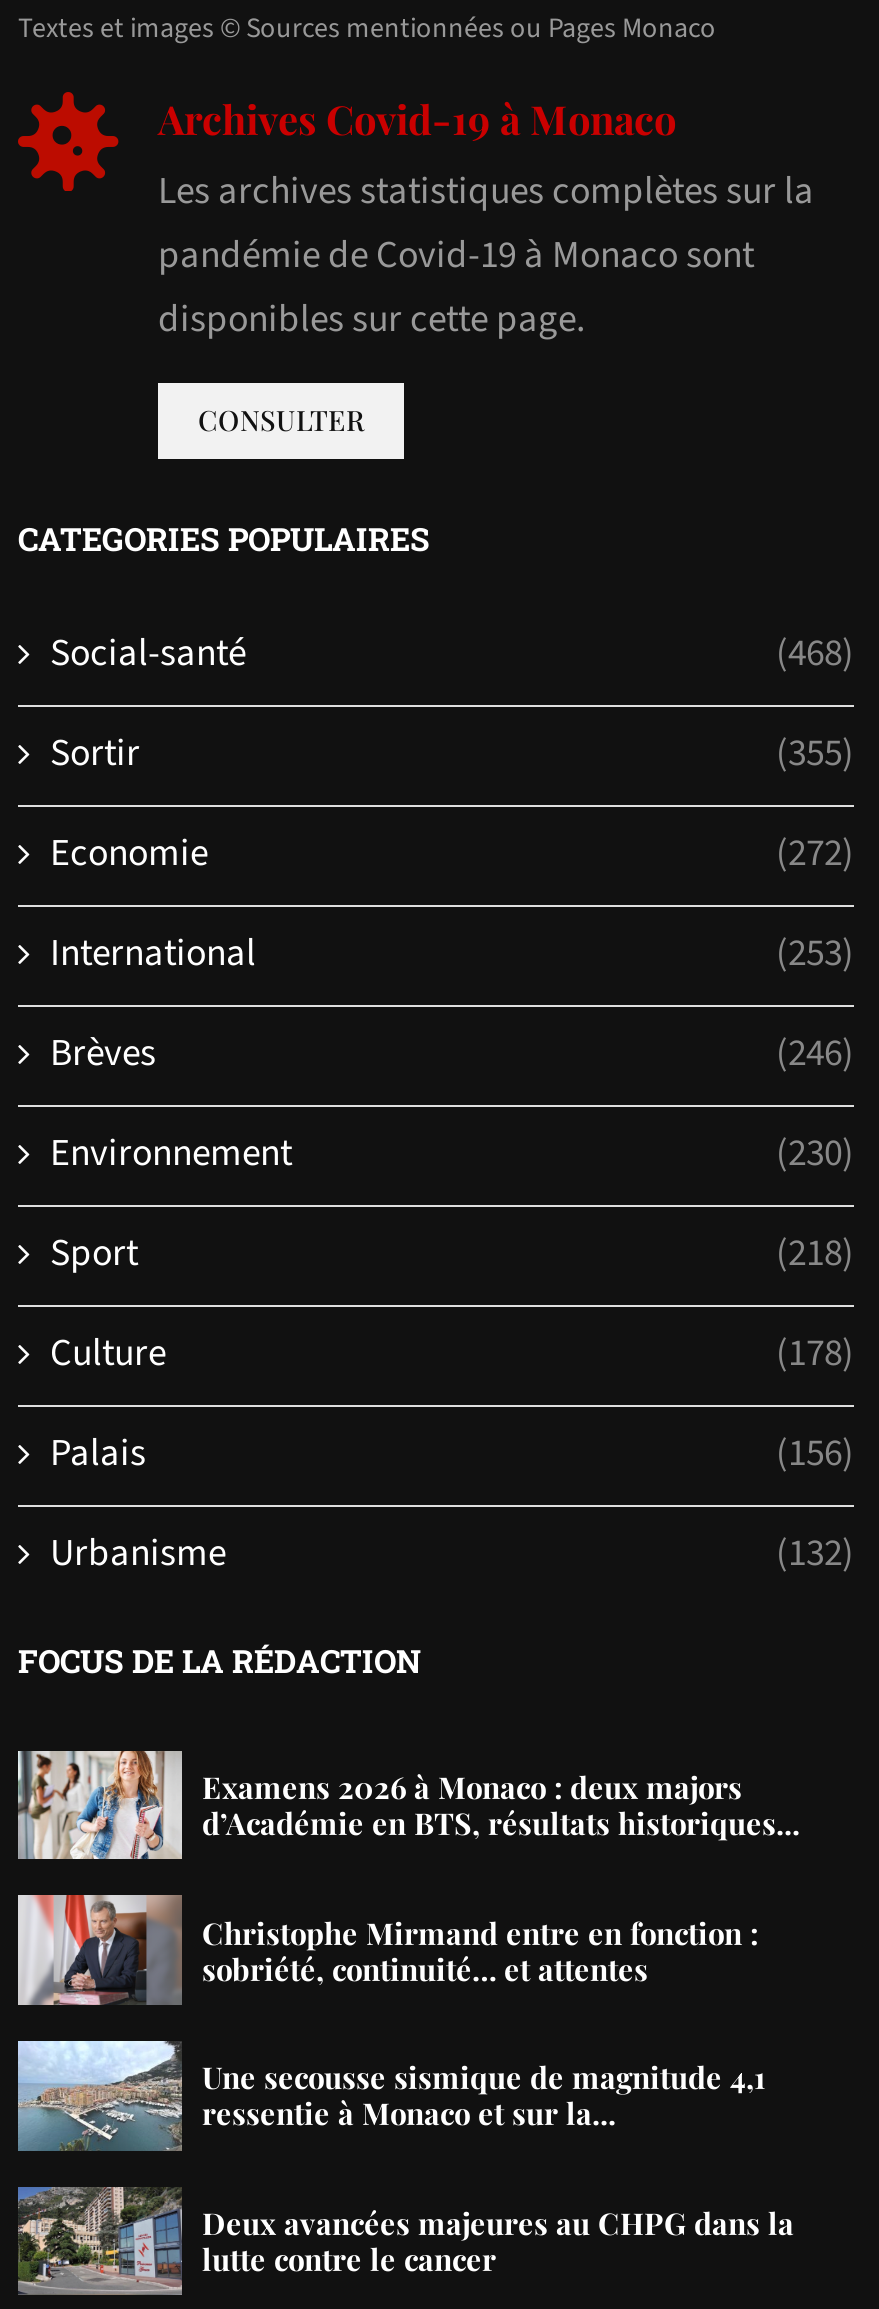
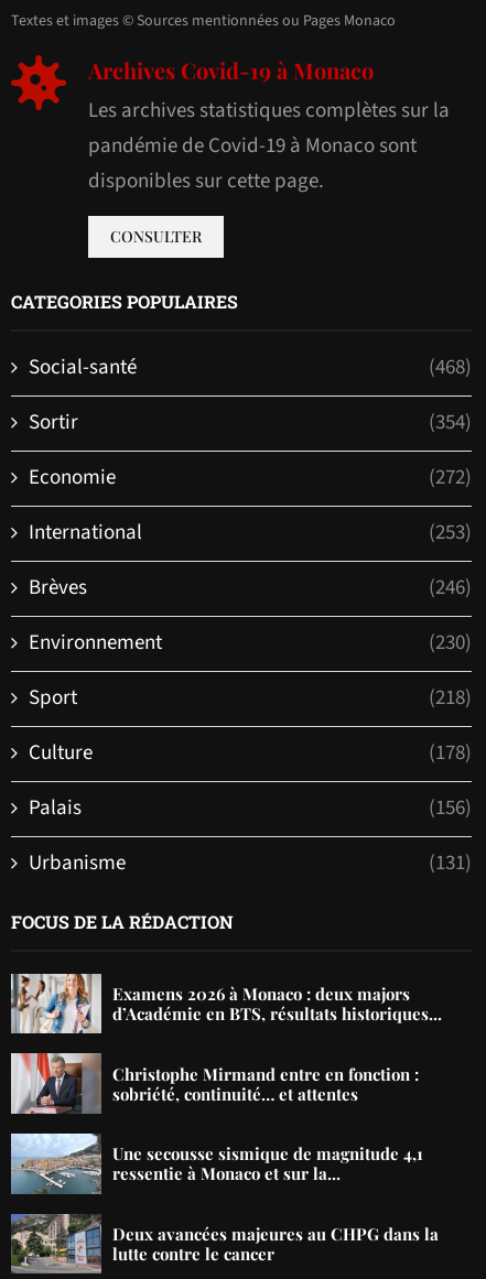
[776,726,854,780] (355) -> [429,407,472,437] (354)
[776,1526,854,1580] (132) -> [429,848,472,878] (131)

